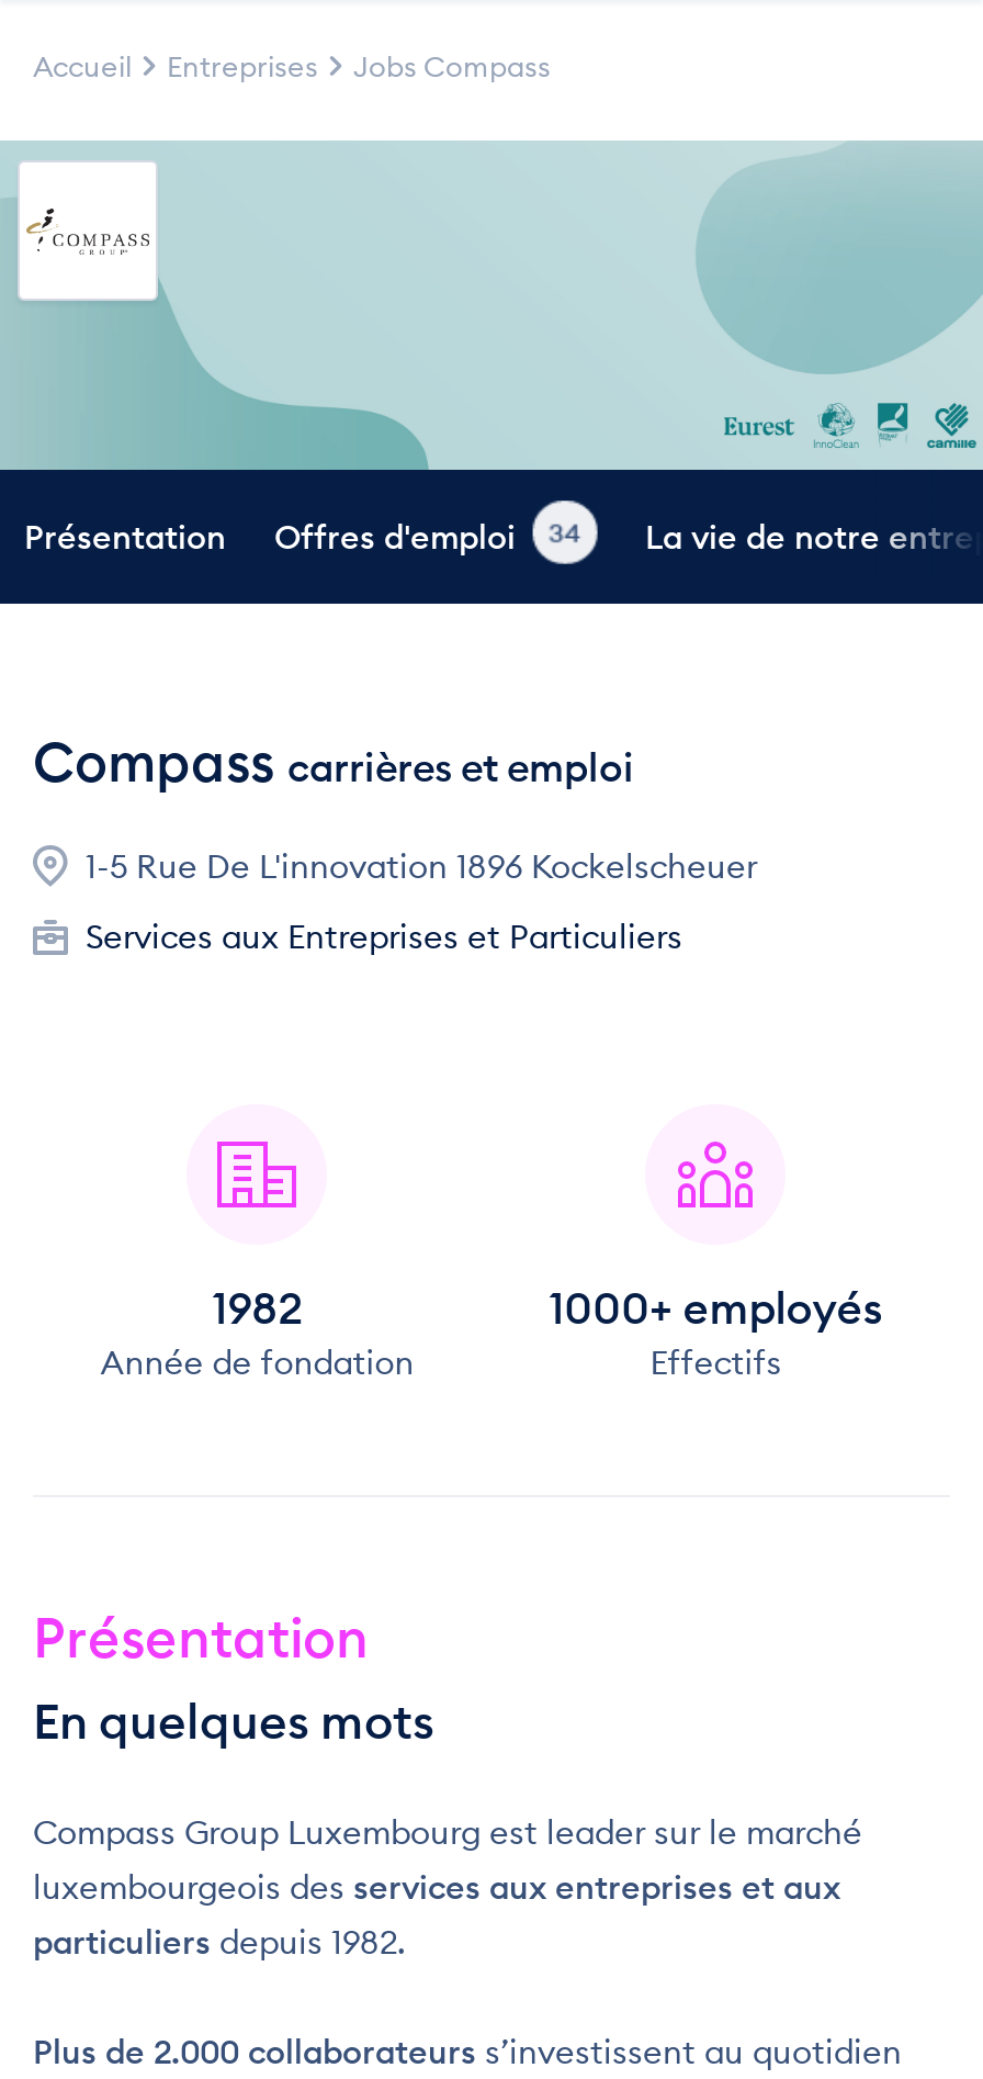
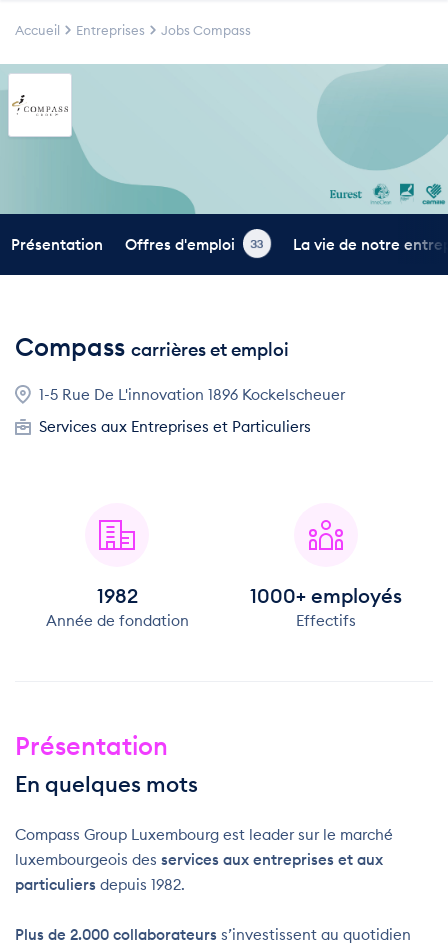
[549,518,581,551] 34 -> [250,236,264,251] 33

